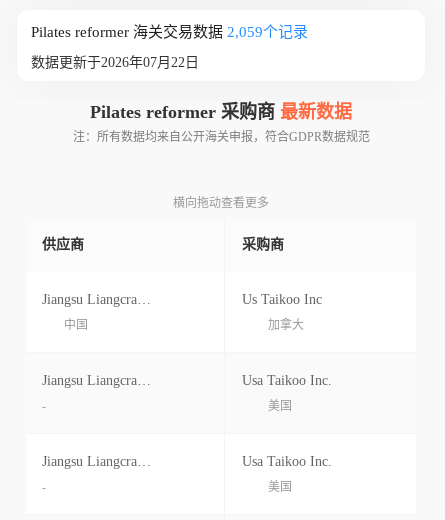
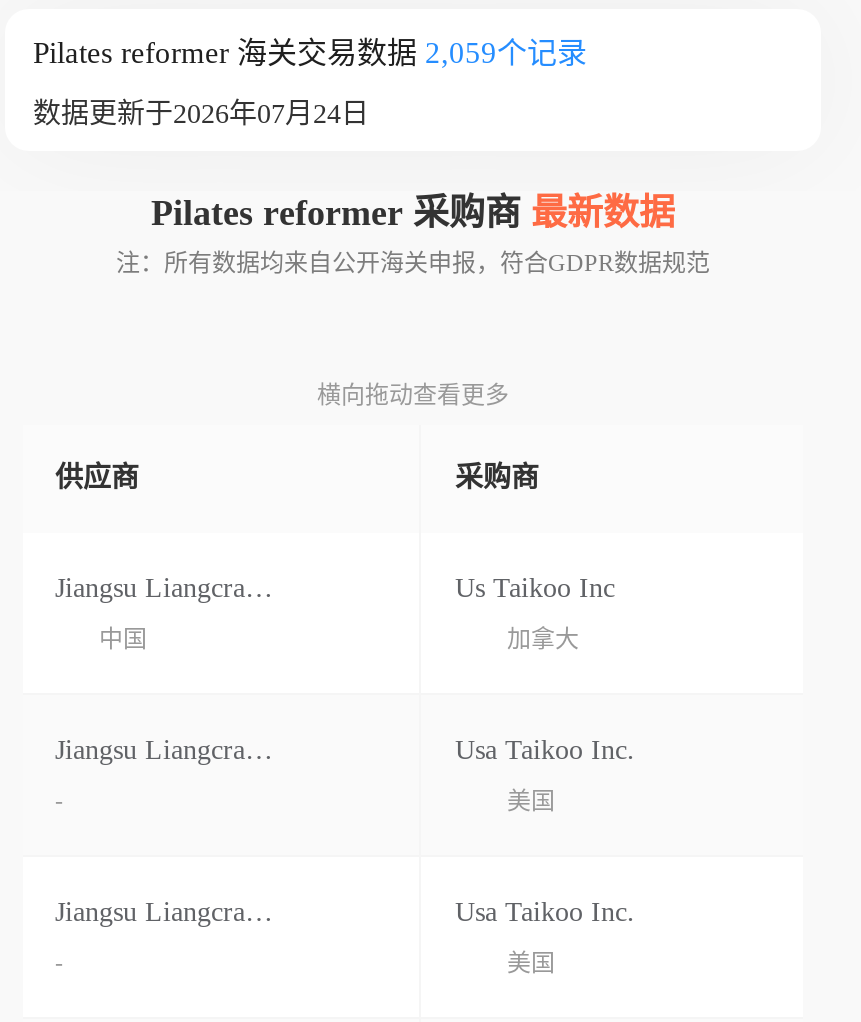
[31,55,199,70] 数据更新于2026年07月22日 -> [33,99,369,129] 数据更新于2026年07月24日

